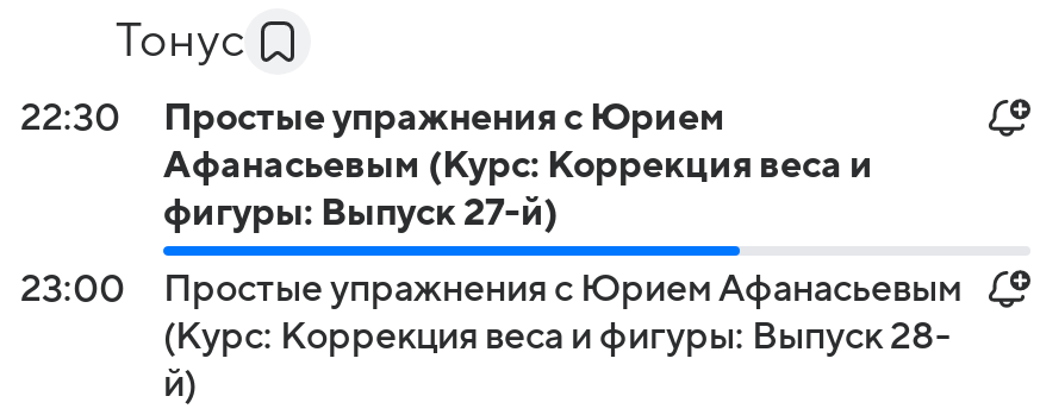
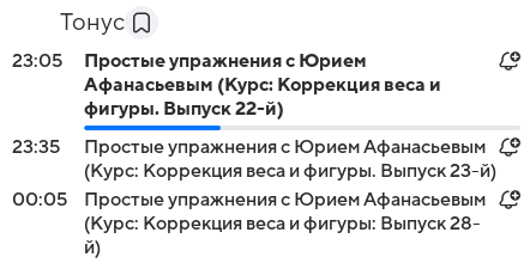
[20,96,725,139] 22:30 Простые упражнения с Юрием -> [12,50,367,72] 23:05 Простые упражнения с Юрием
[163,191,559,234] фигуры: Выпуск 27-й) -> [84,98,284,120] фигуры. Выпуск 22-й)
[20,268,125,310] 23:00 -> [12,136,496,210] 23:35 | Простые упражнения с Юрием Афанасьевым | (Курс: Коррекция веса и фигуры. Выпуск 23-й) | 00:05

